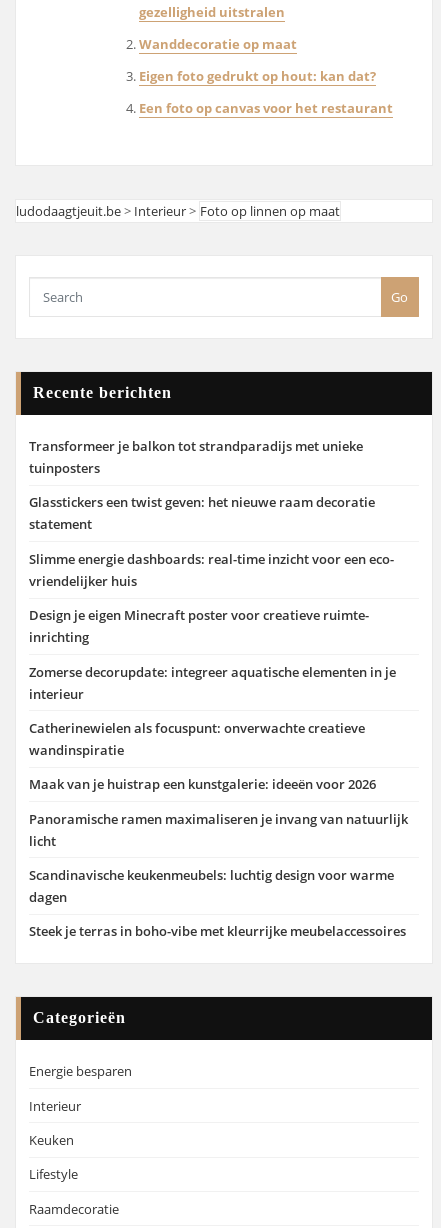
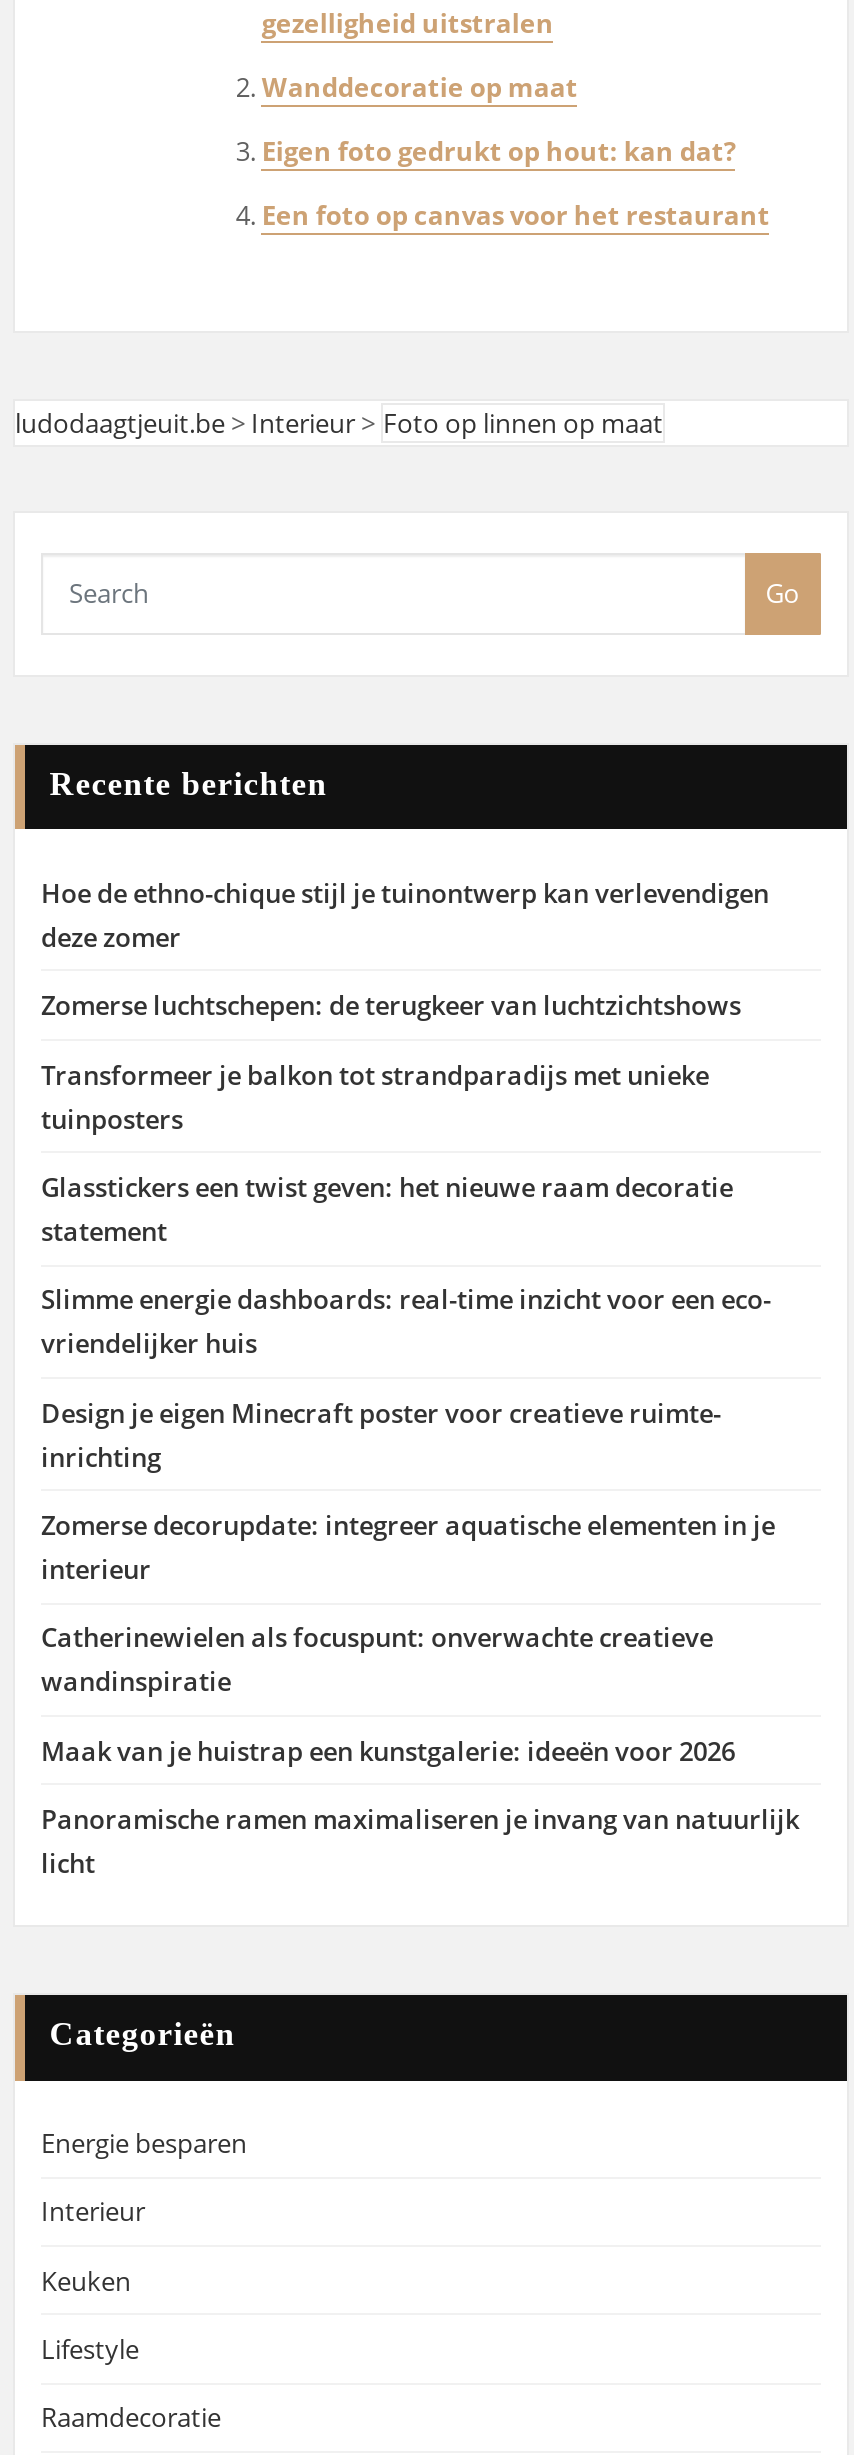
none -> [41,874,769,1023] Hoe de ethno-chique stijl je tuinontwerp kan verlevendigen | deze zomer | Zomerse luchtschepen: de terugkeer van luchtzichtshows
moved [29,437,408,850] -> [41,1056,799,1881]: Transformeer je balkon tot strandparadijs met unieke | tuinposters | Glasstickers een twist geven: het nieuwe raam decoratie | ... | Panoramische ramen maximaliseren je invang van natuurlijk | licht
[29,866,406,940] Scandinavische keukenmeubels: luchtig design voor warme | dagen | Steek je terras in boho-vibe met kleurrijke meubelaccessoires -> none

